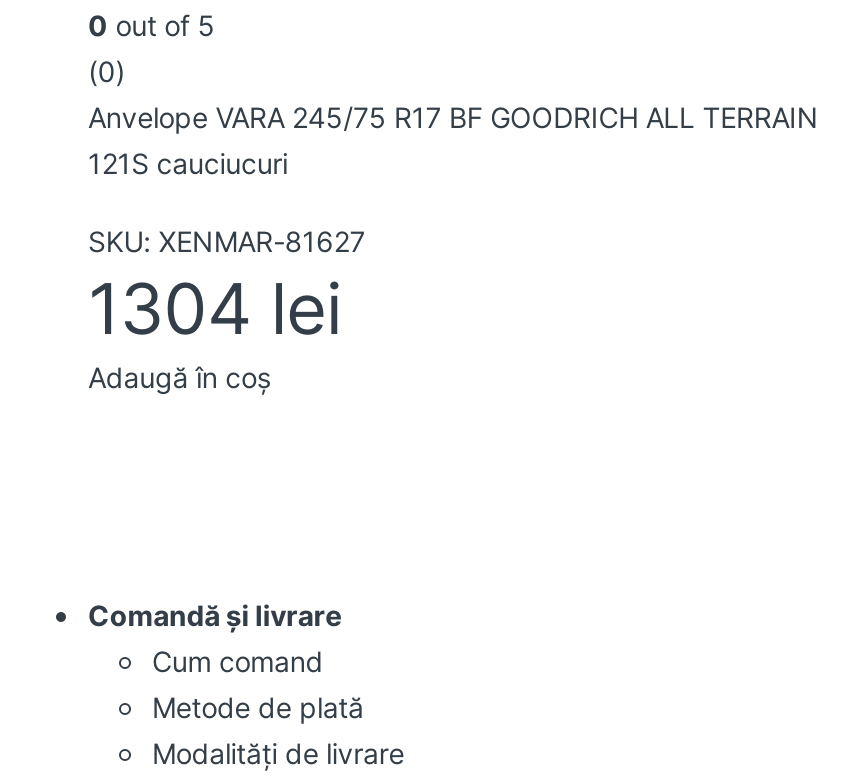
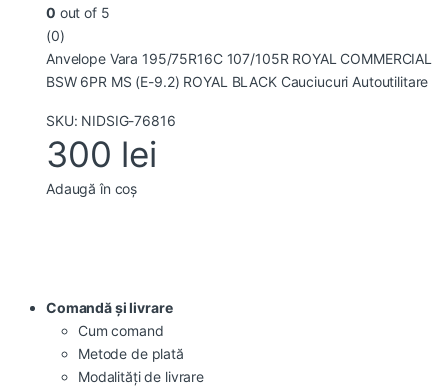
[88,100,819,180] Anvelope VARA 245/75 R17 BF GOODRICH ALL TERRAIN | 121S cauciucuri -> [46,50,432,90] Anvelope Vara 195/75R16C 107/105R ROYAL COMMERCIAL | BSW 6PR MS (E-9.2) ROYAL BLACK Cauciucuri Autoutilitare
[88,224,365,350] SKU: XENMAR-81627 | 1304 lei -> [46,112,176,175] SKU: NIDSIG-76816 | 300 lei

